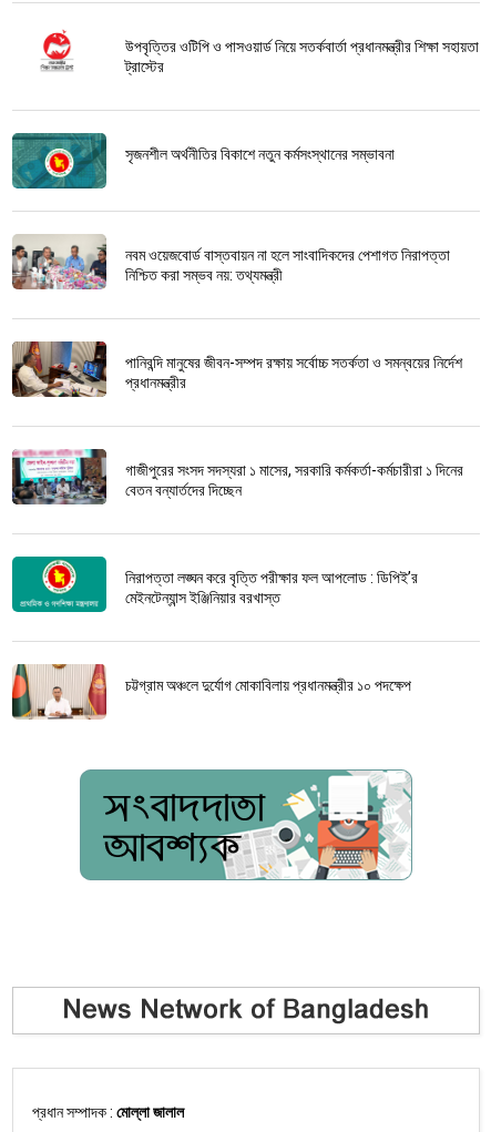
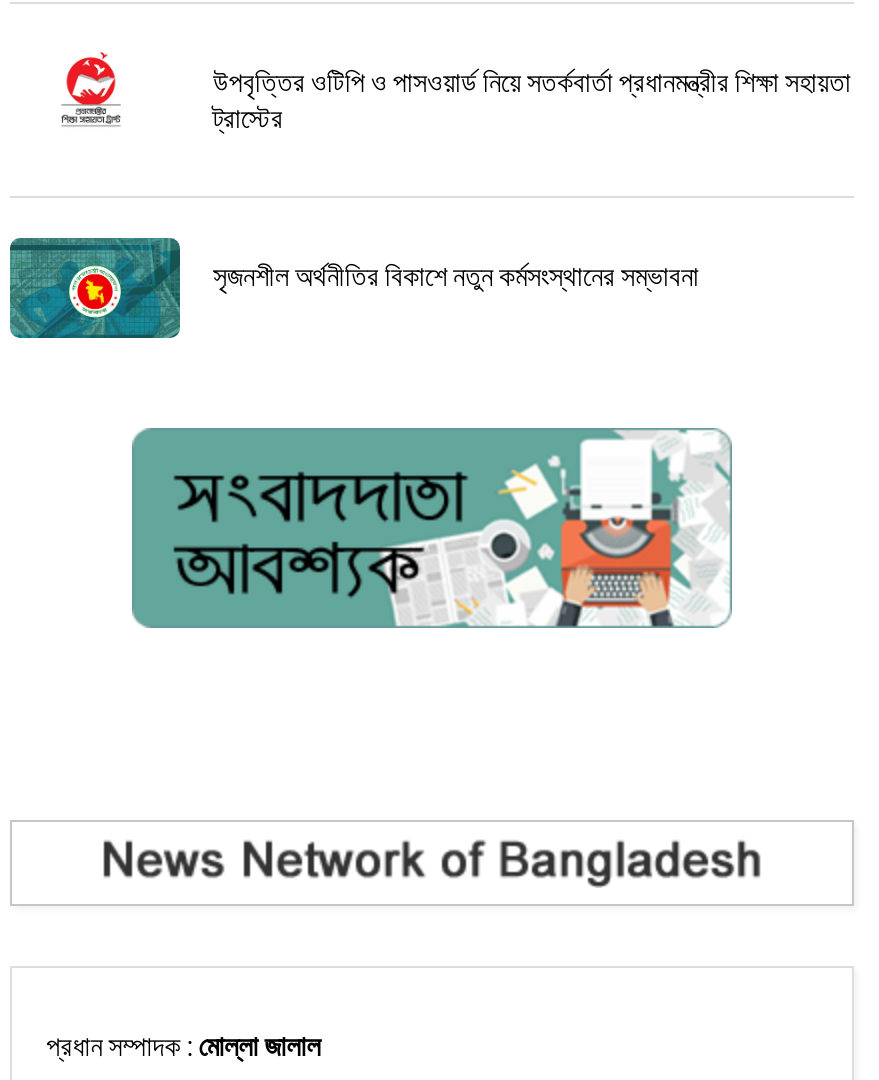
[11,234,449,290] [image] | নবম ওয়েজবোর্ড বাস্তবায়ন না হলে সাংবাদিকদের পেশাগত নিরাপত্তা | নিশ্চিত করা সম্ভব নয়: তথ্যমন্ত্রী -> none
[11,340,462,398] [image] | পানিবন্দি মানুষের জীবন-সম্পদ রক্ষায় সর্বোচ্চ সতর্কতা ও সমন্বয়ের নির্দেশ | প্রধানমন্ত্রীর -> none
[11,448,463,506] [image] | গাজীপুরের সংসদ সদস্যরা ১ মাসের, সরকারি কর্মকর্তা-কর্মচারীরা ১ দিনের | বেতন বন্যার্তদের দিচ্ছেন -> none
[11,555,417,613] [image] | নিরাপত্তা লঙ্ঘন করে বৃত্তি পরীক্ষার ফল আপলোড : ডিপিই’র | মেইনটেন্যান্স ইঞ্জিনিয়ার বরখাস্ত -> none
[11,663,411,721] [image] | চট্টগ্রাম অঞ্চলে দুর্যোগ মোকাবিলায় প্রধানমন্ত্রীর ১০ পদক্ষেপ -> none

